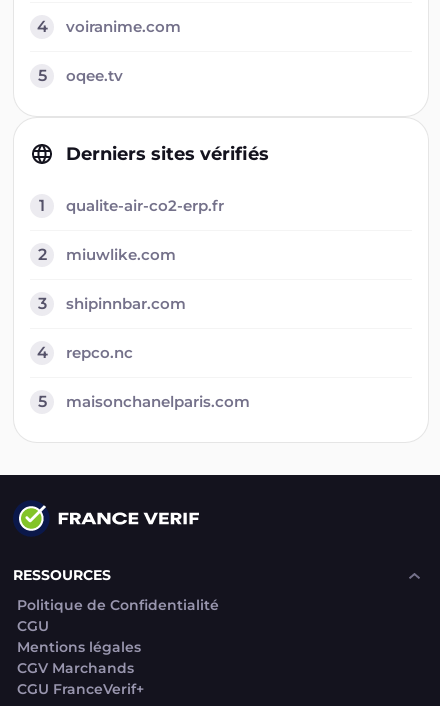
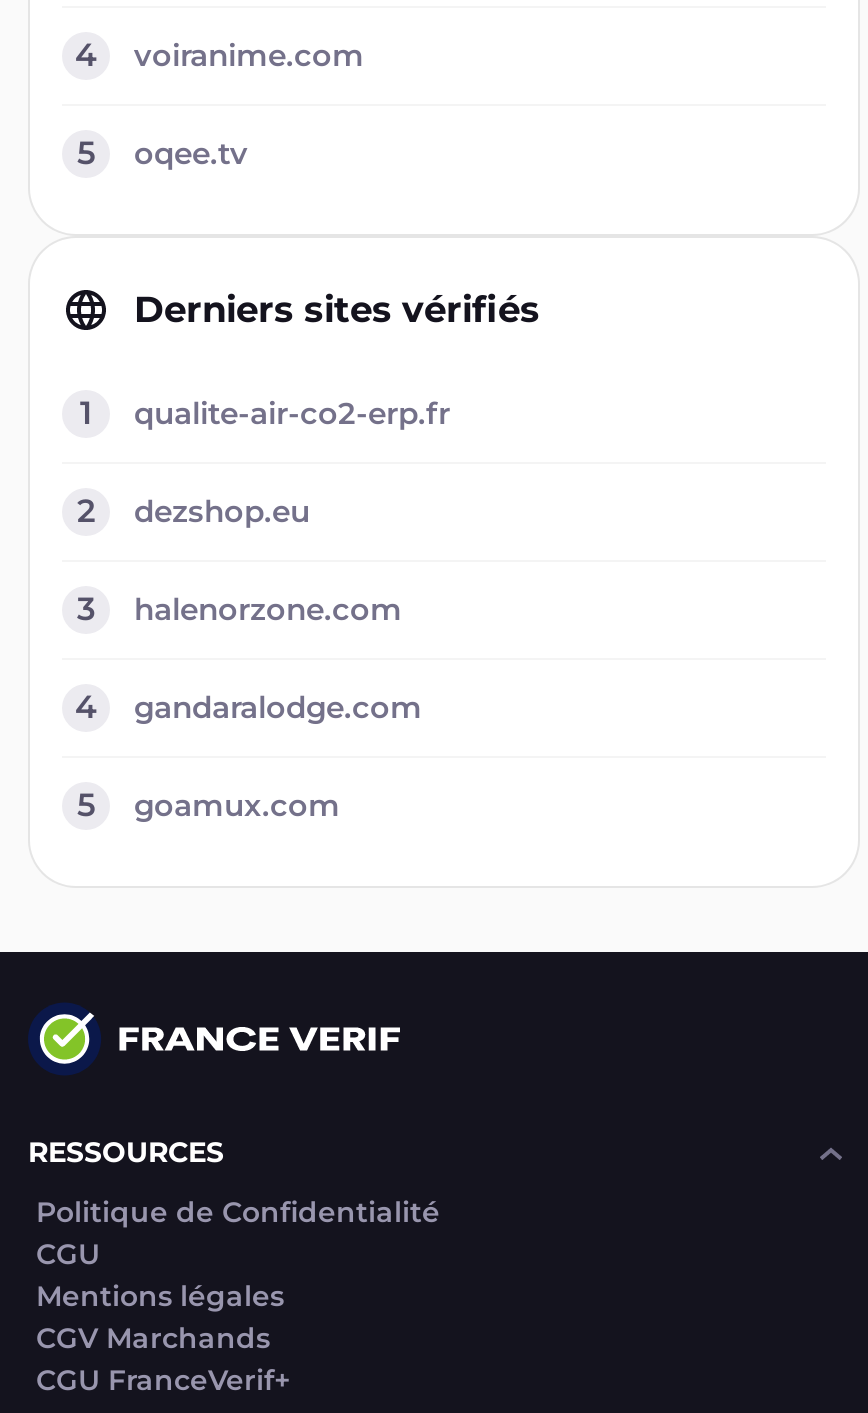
[66,245,176,264] miuwlike.com -> [134,492,310,530] dezshop.eu
[66,294,186,313] shipinnbar.com -> [134,590,402,628] halenorzone.com
[66,343,133,362] repco.nc -> [134,688,422,726] gandaralodge.com
[66,392,250,411] maisonchanelparis.com -> [134,786,340,824] goamux.com

